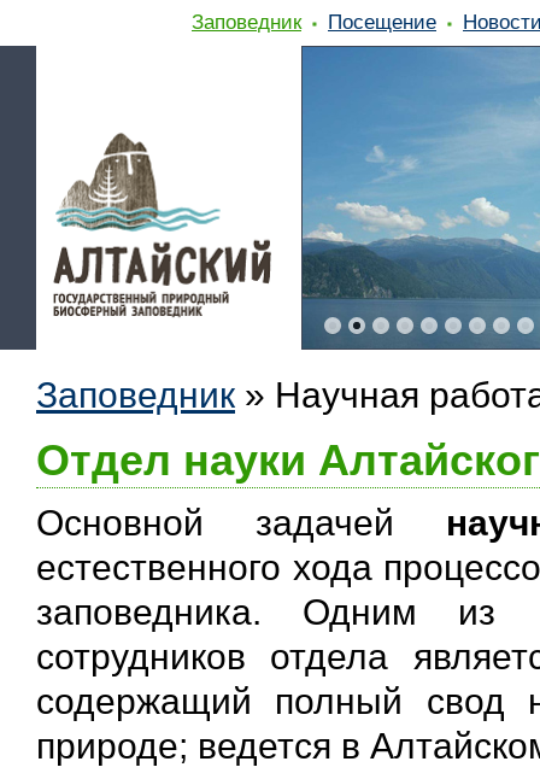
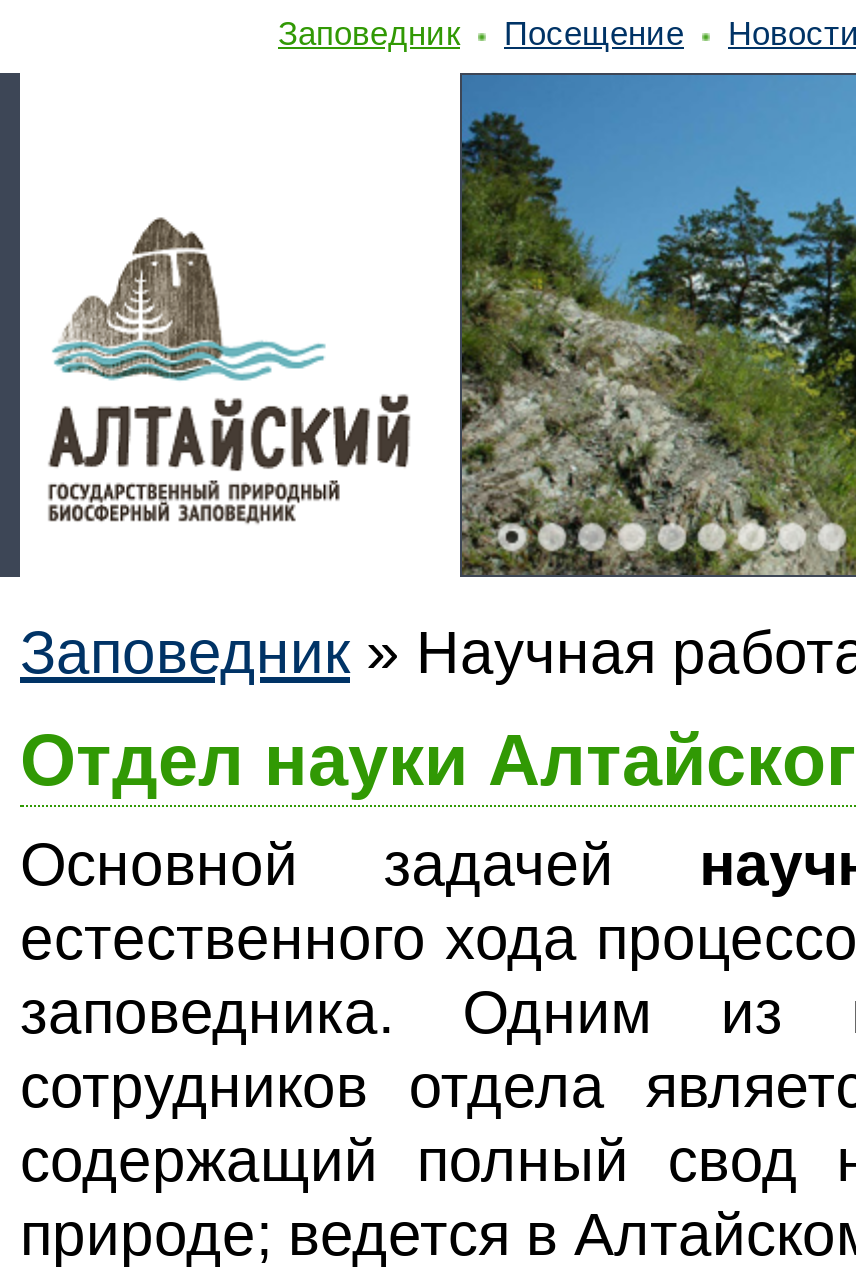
[301,48,536,350] [image] -> [460,77,850,577] [image]

